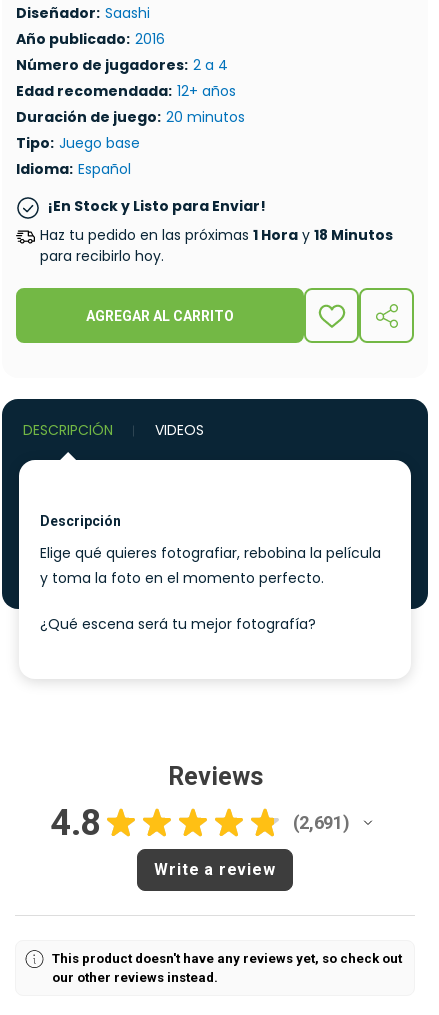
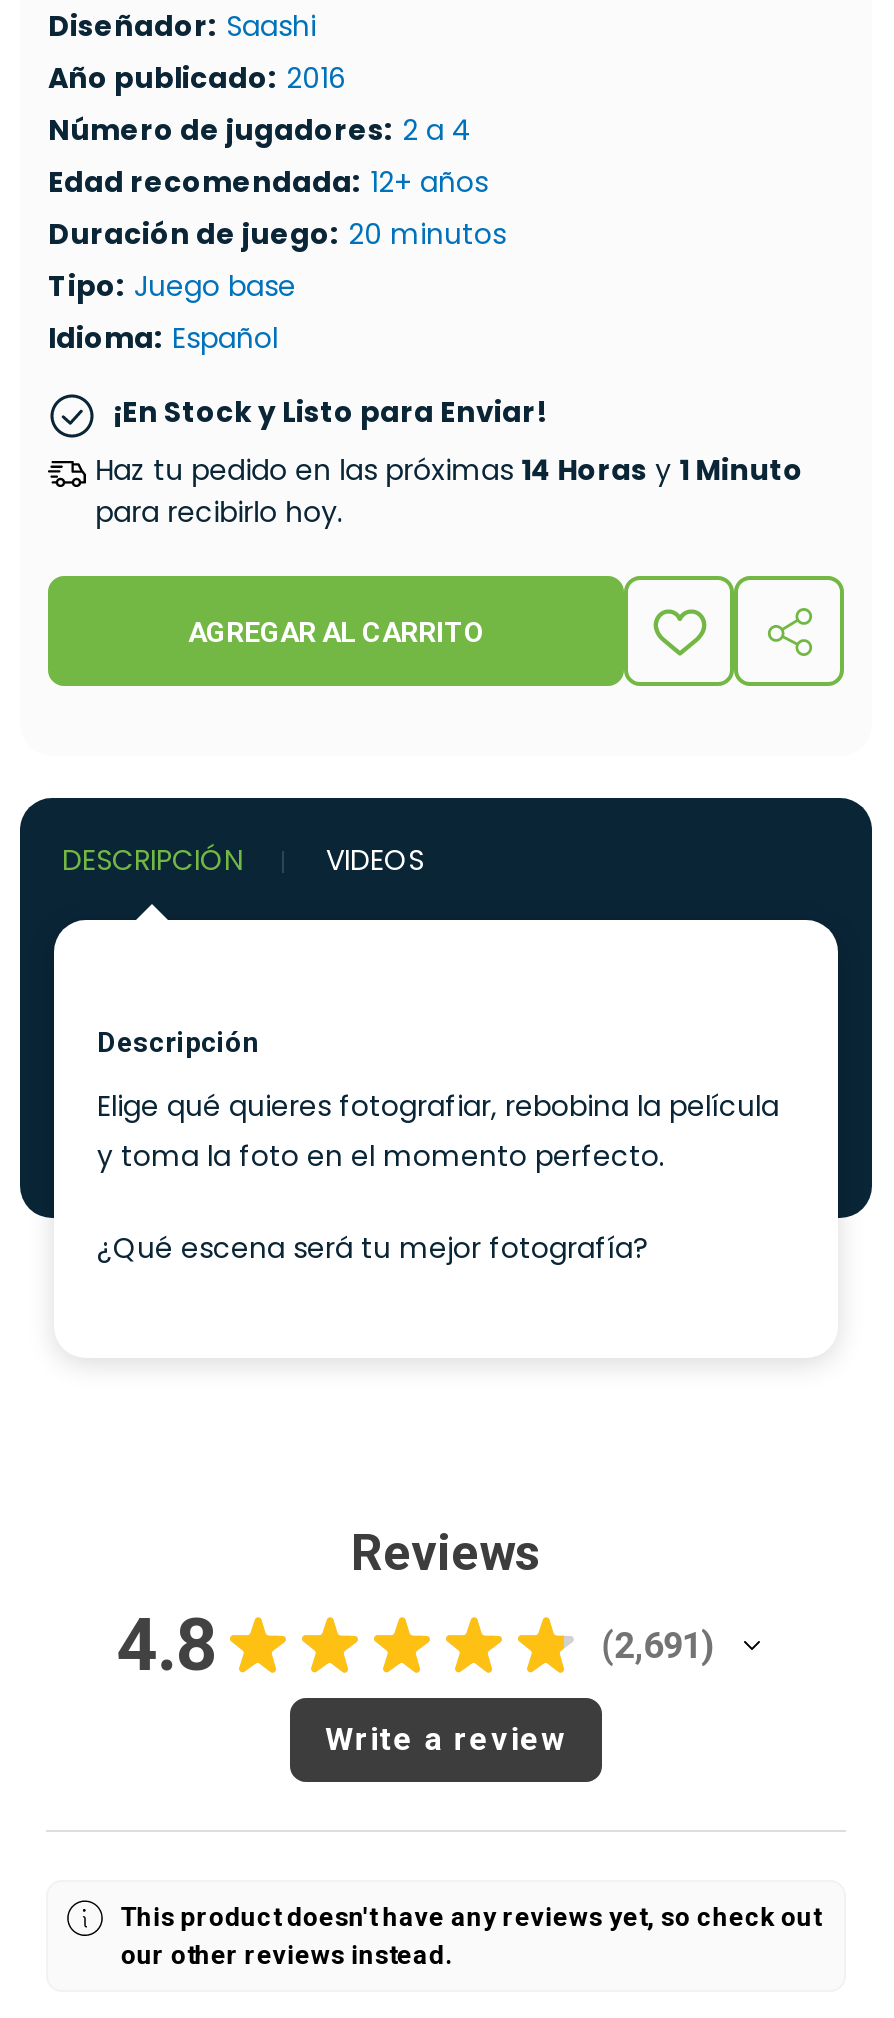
[40,225,393,245] Haz tu pedido en las próximas 1 Hora y 18 Minutos -> [95,450,803,490] Haz tu pedido en las próximas 14 Horas y 1 Minuto

